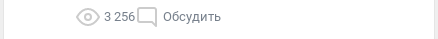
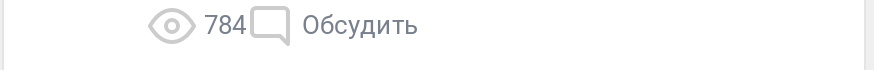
[104,9,221,24] 3 256 Обсудить -> [204,11,418,41] 784 Обсудить

